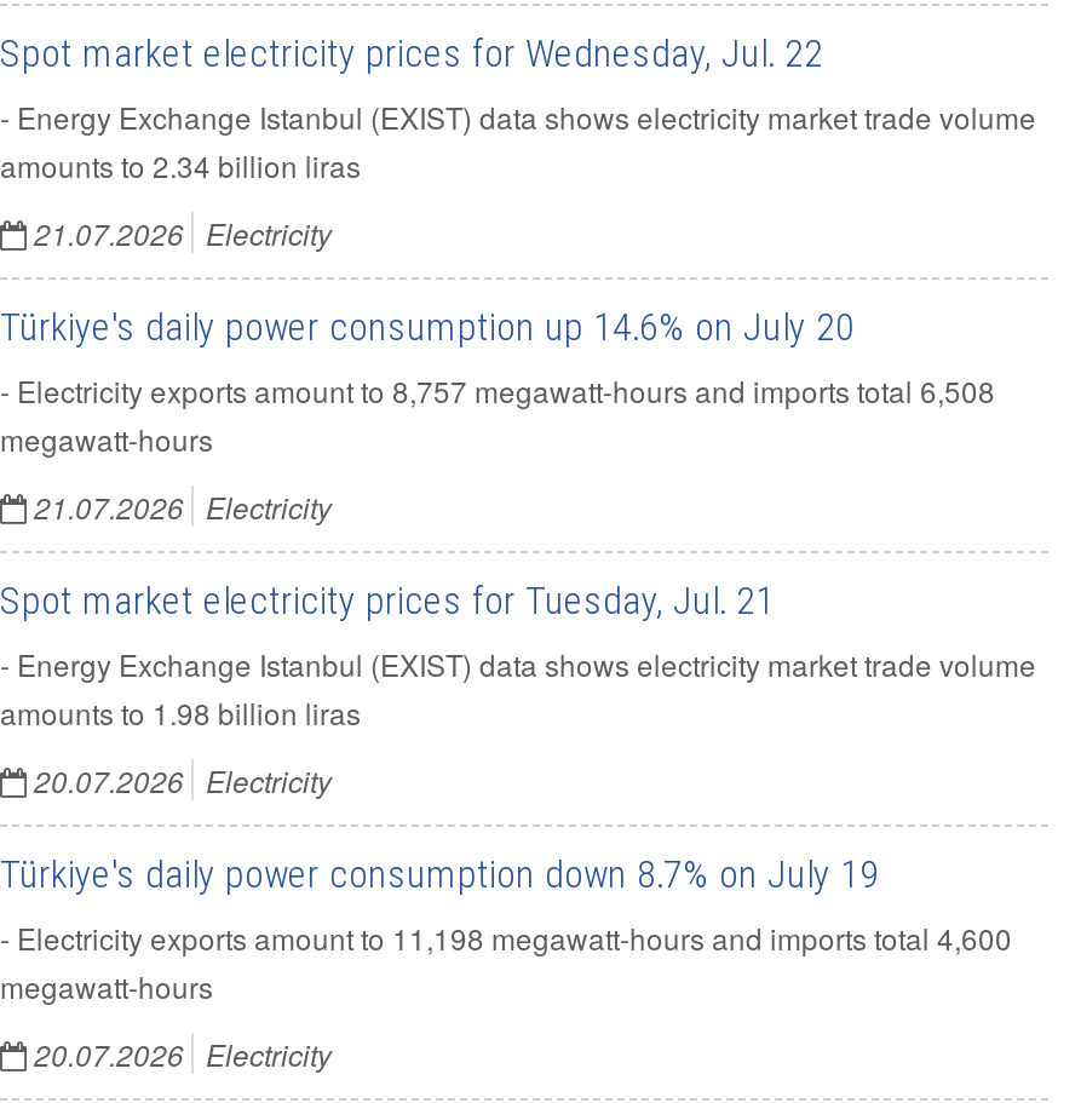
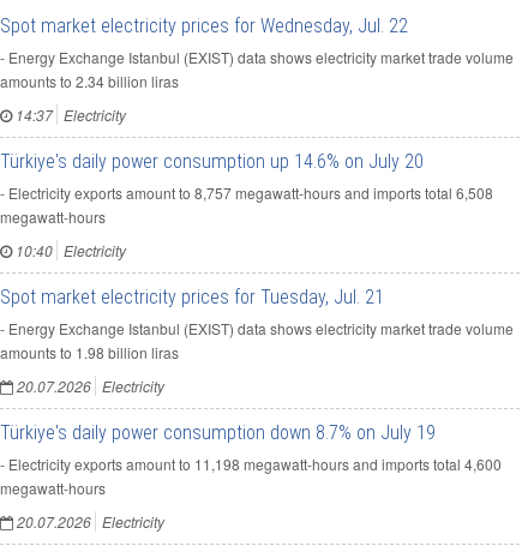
[34,212,332,253] 21.07.2026 Electricity -> [16,104,126,125] 14:37 Electricity
[34,485,332,526] 21.07.2026 Electricity -> [16,240,126,260] 10:40 Electricity

